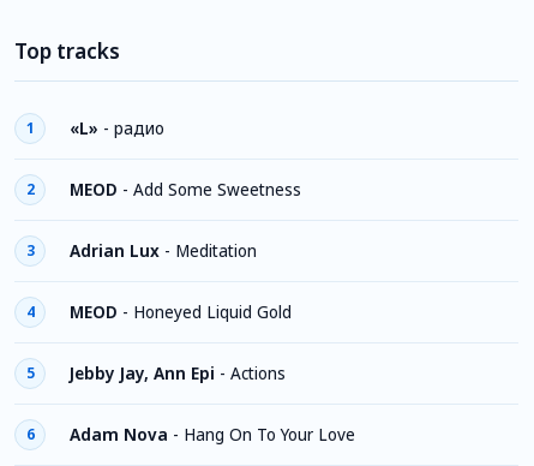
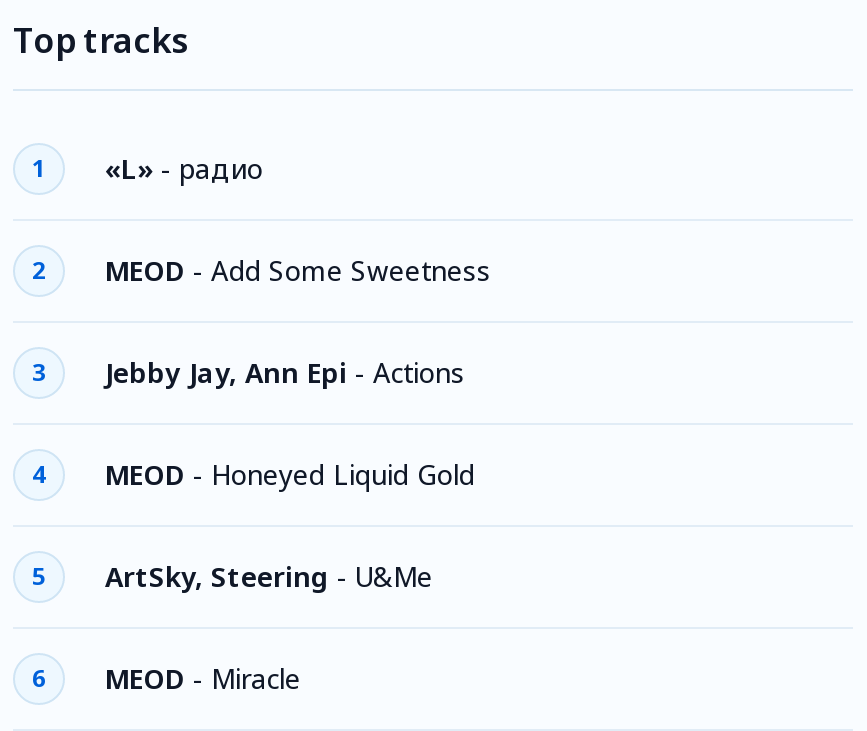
[70,240,257,261] Adrian Lux - Meditation -> none
none -> [105,558,433,594] ArtSky, Steering - U&Me
moved [70,362,286,384] -> [105,354,465,390]: Jebby Jay, Ann Epi - Actions
[70,423,355,445] Adam Nova - Hang On To Your Love -> [105,660,301,696] MEOD - Miracle

